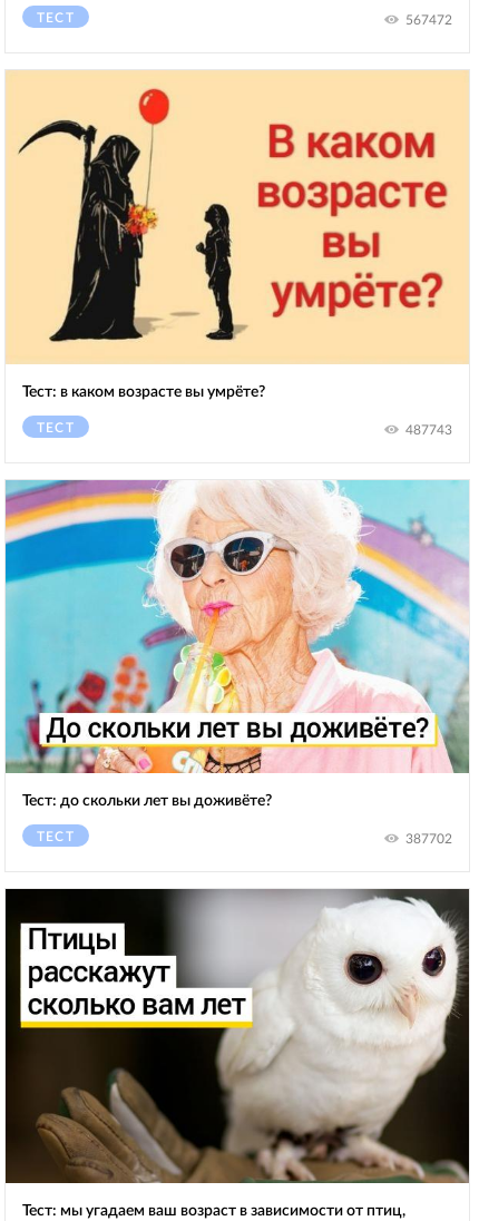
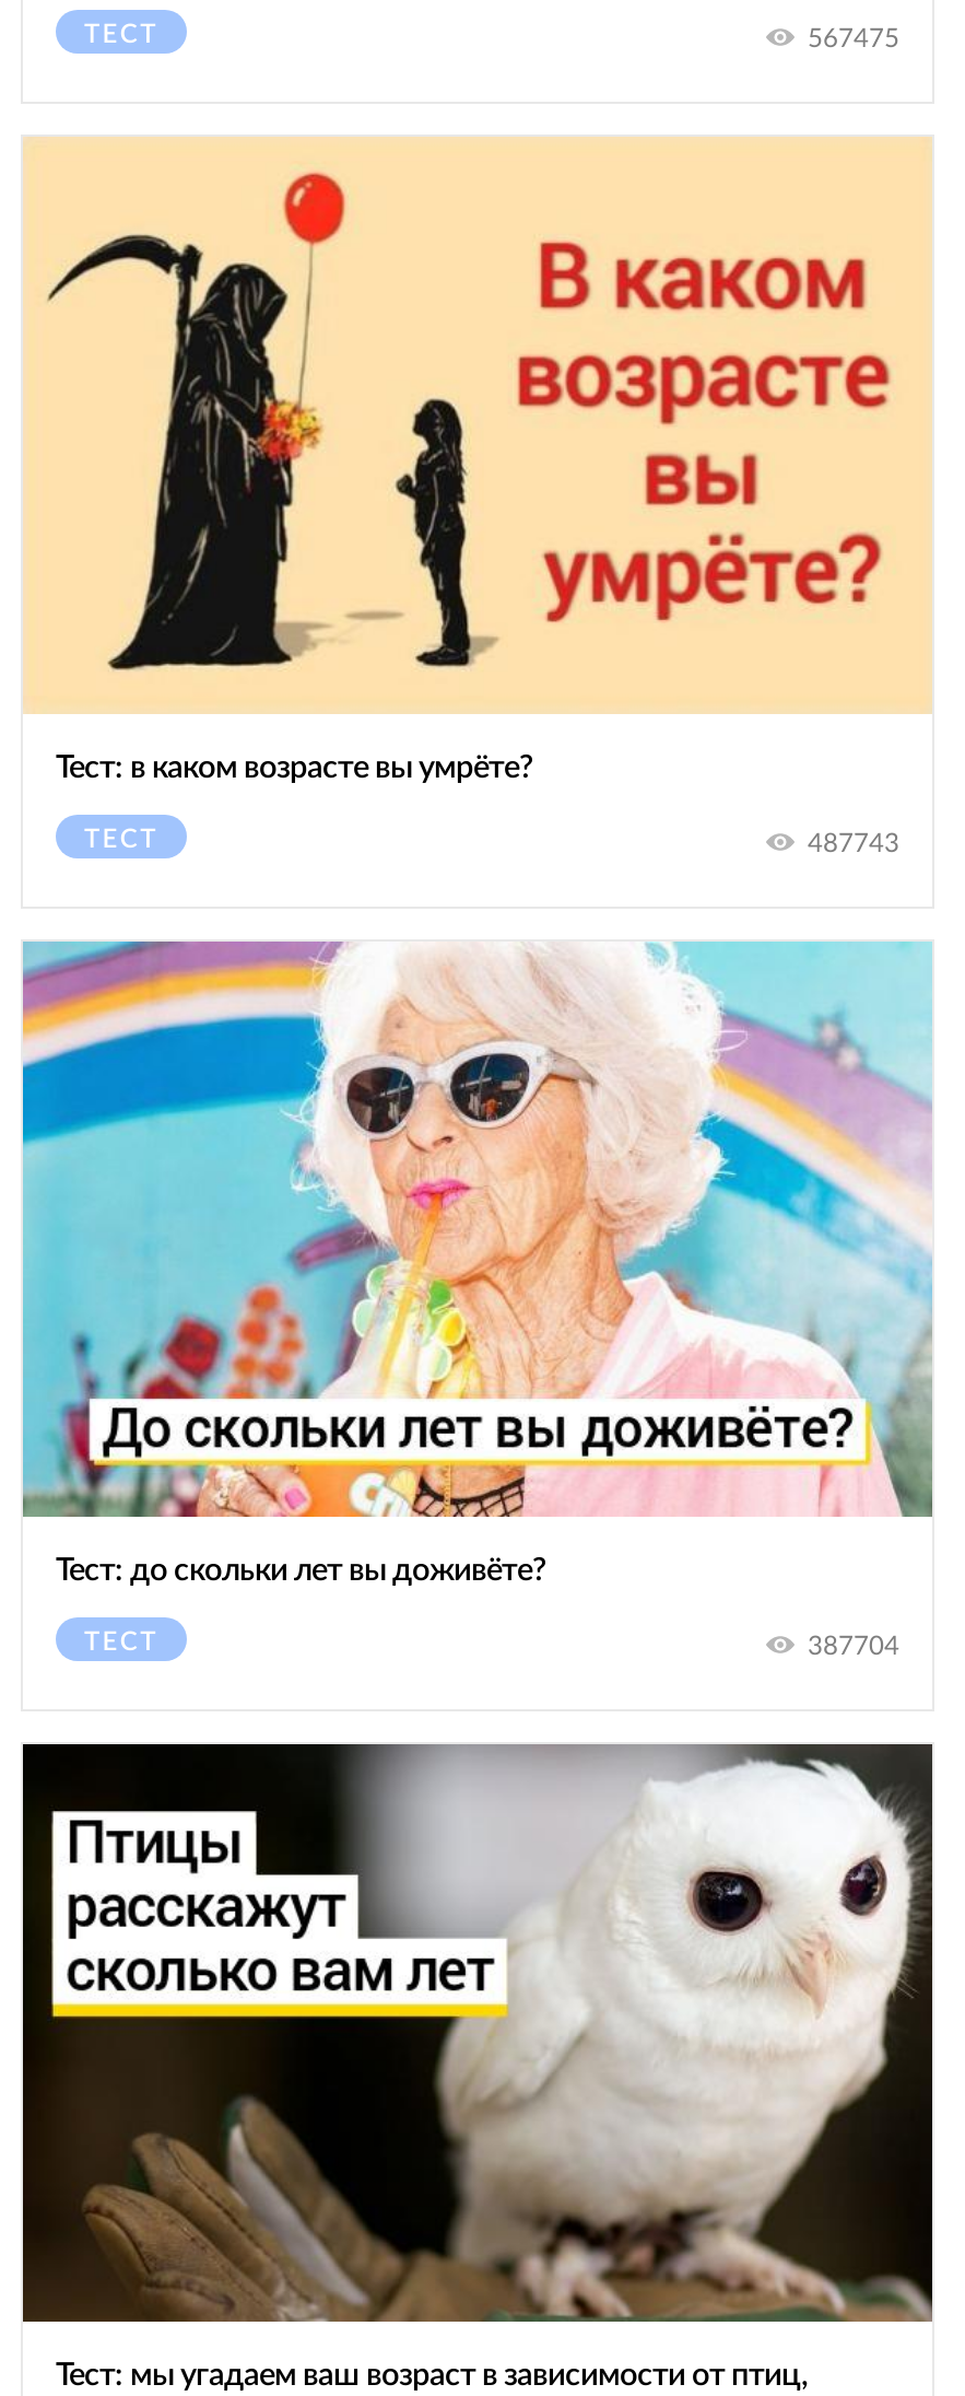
[405,13,452,27] 567472 -> [808,25,899,52] 567475
[405,832,452,846] 387702 -> [808,1633,899,1659] 387704

